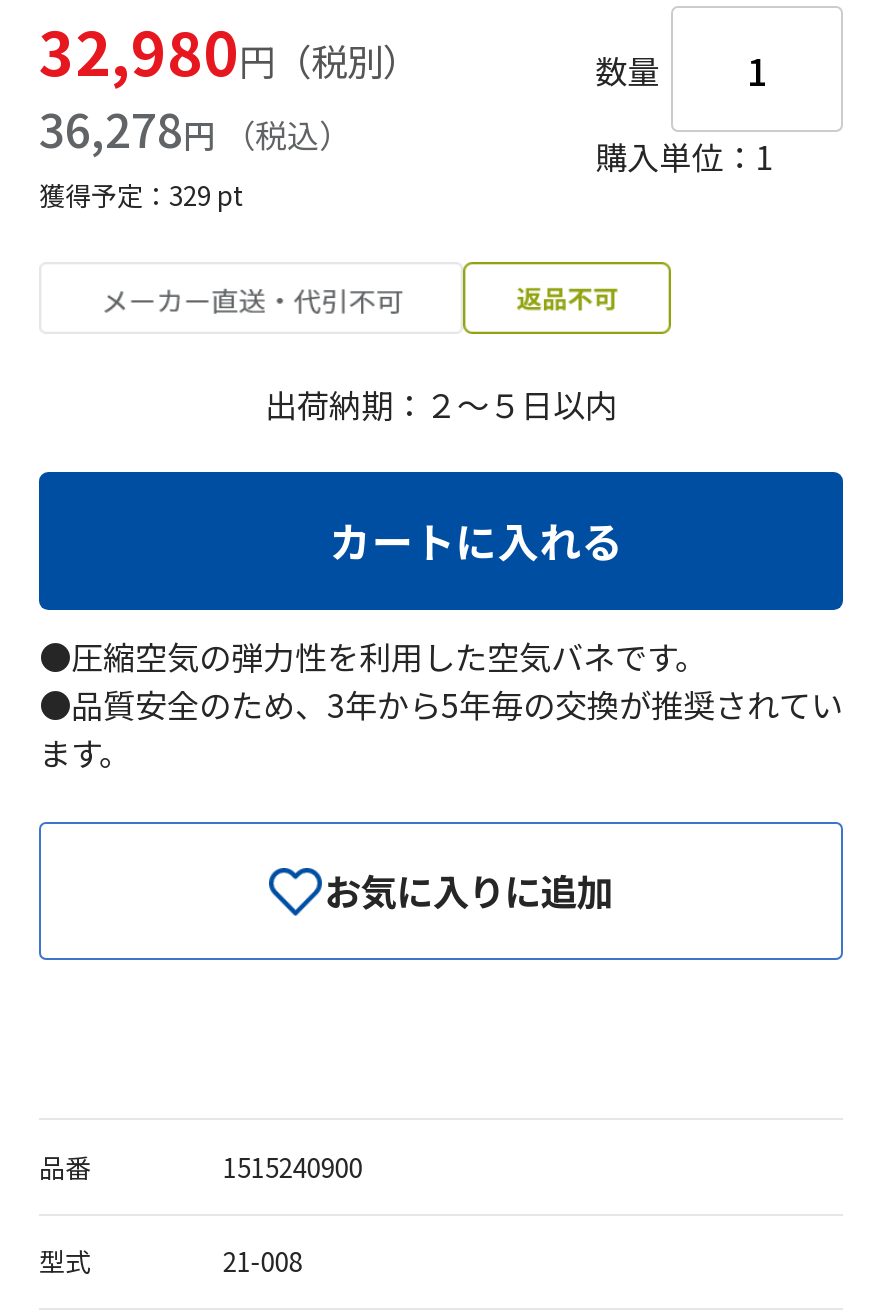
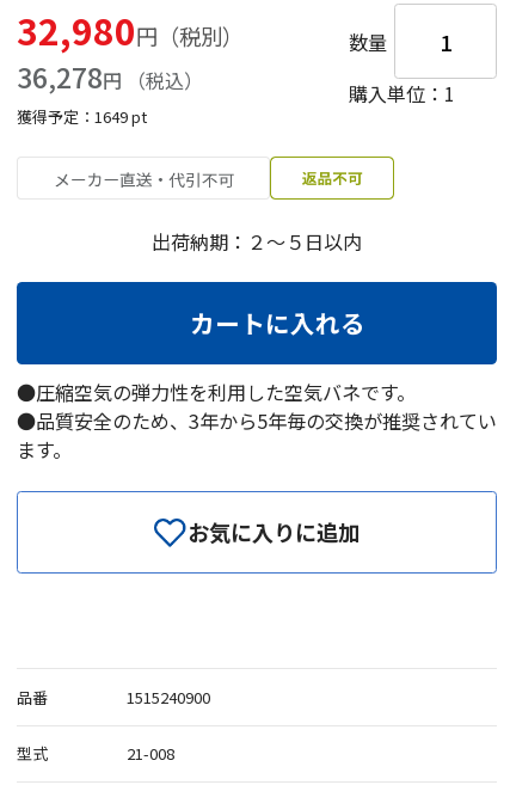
[39,175,243,213] 獲得予定：329 pt -> [17,105,147,127] 獲得予定：1649 pt

